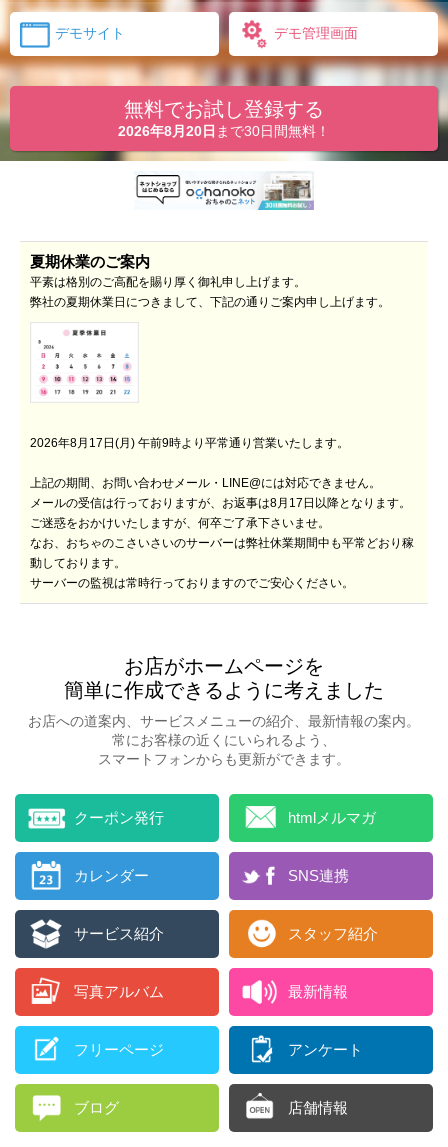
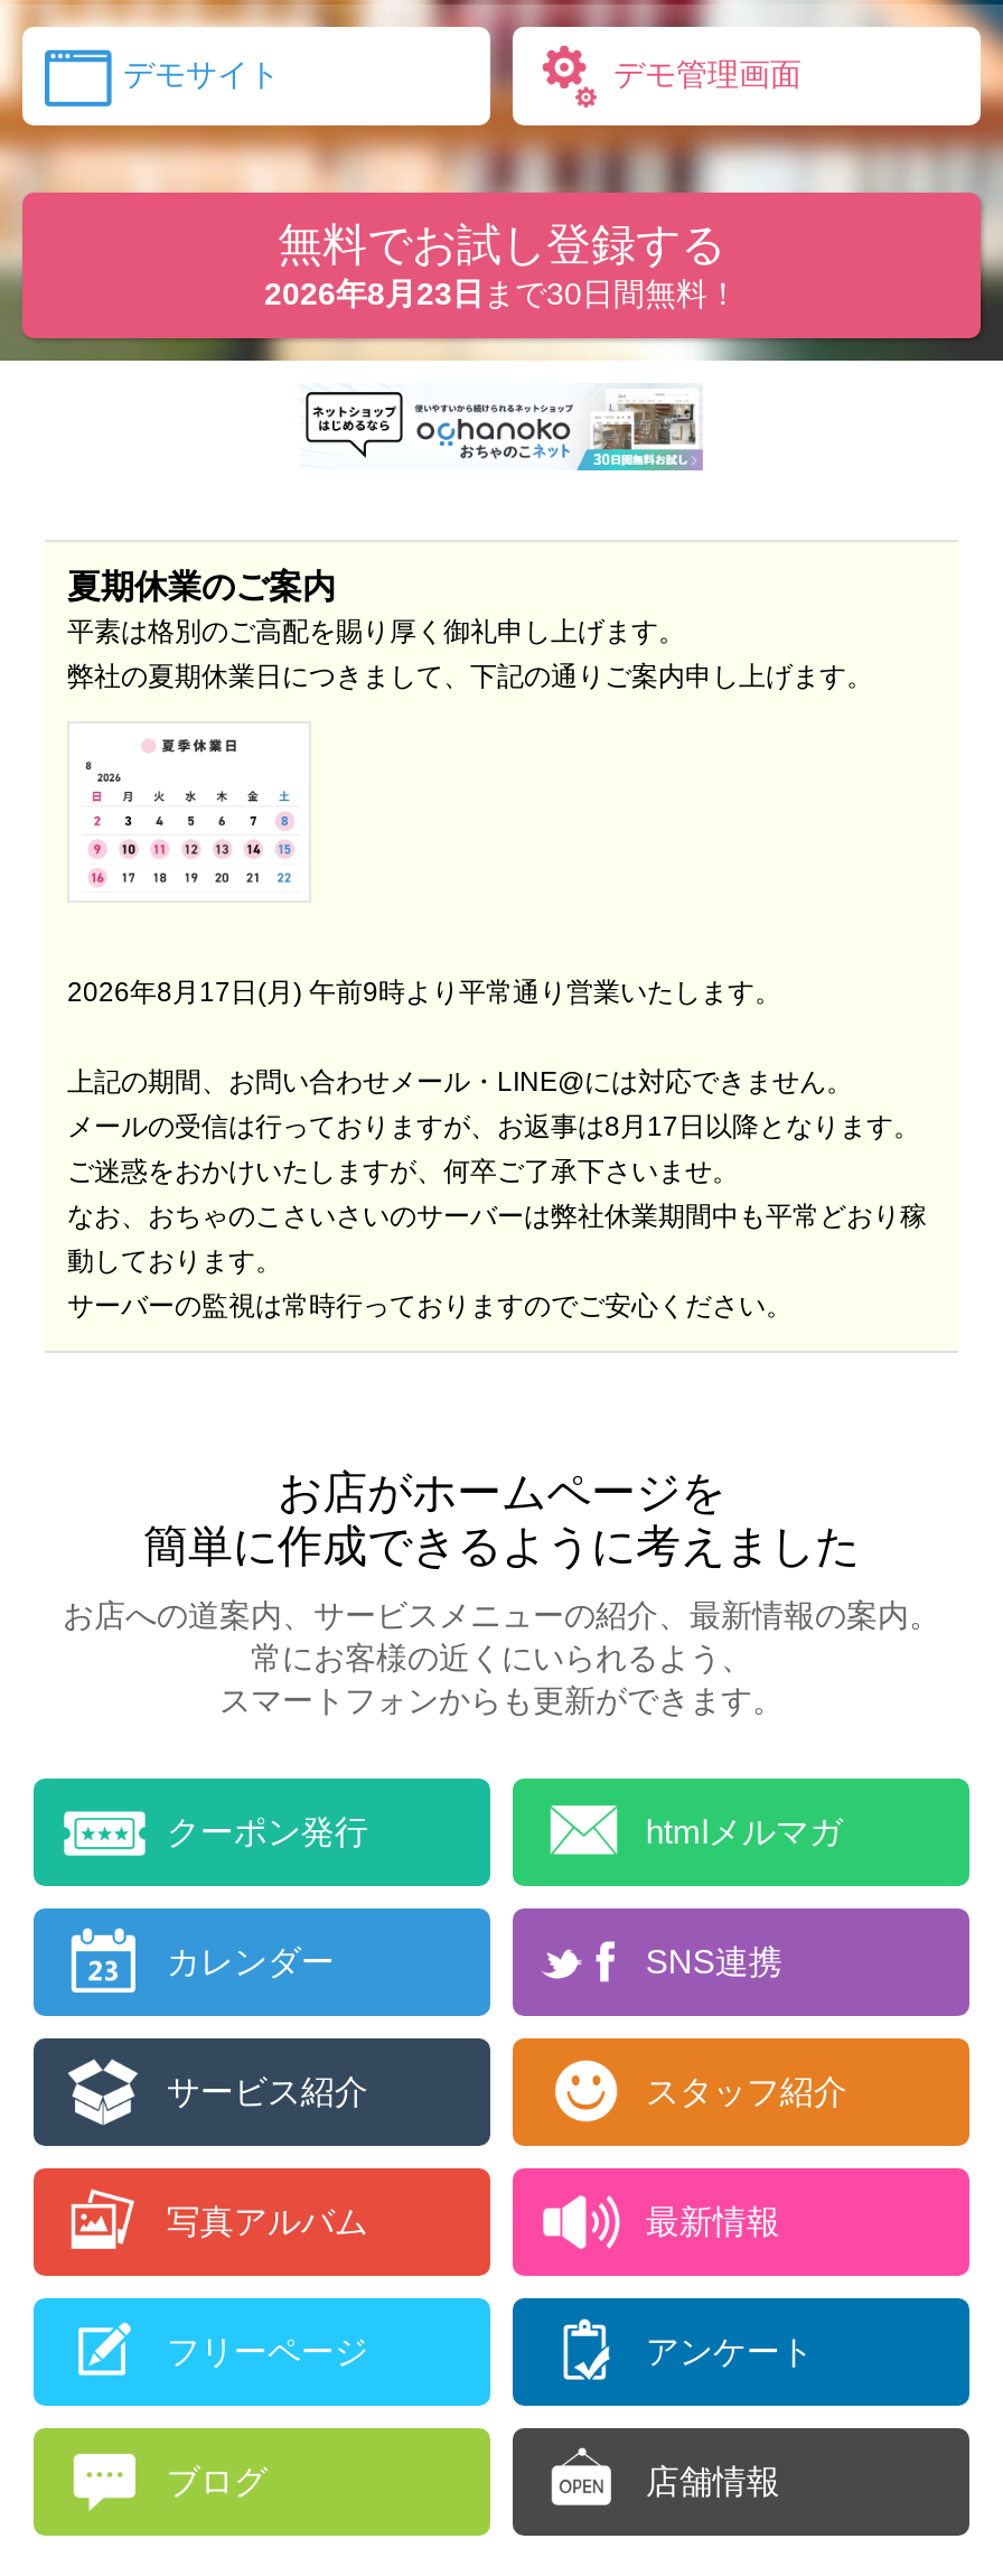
[118,123,330,139] 2026年8月20日まで30日間無料！ -> [264,276,739,312] 2026年8月23日まで30日間無料！

